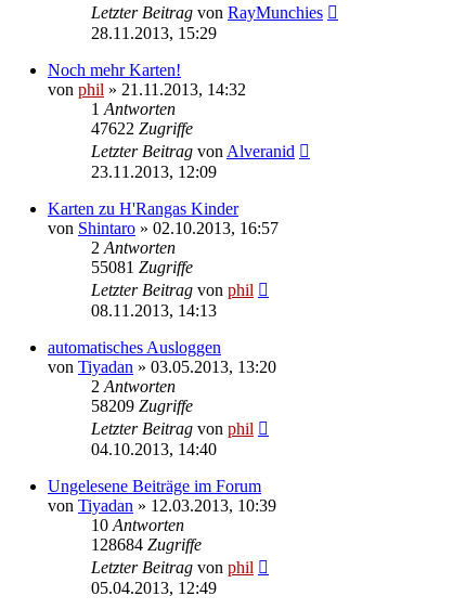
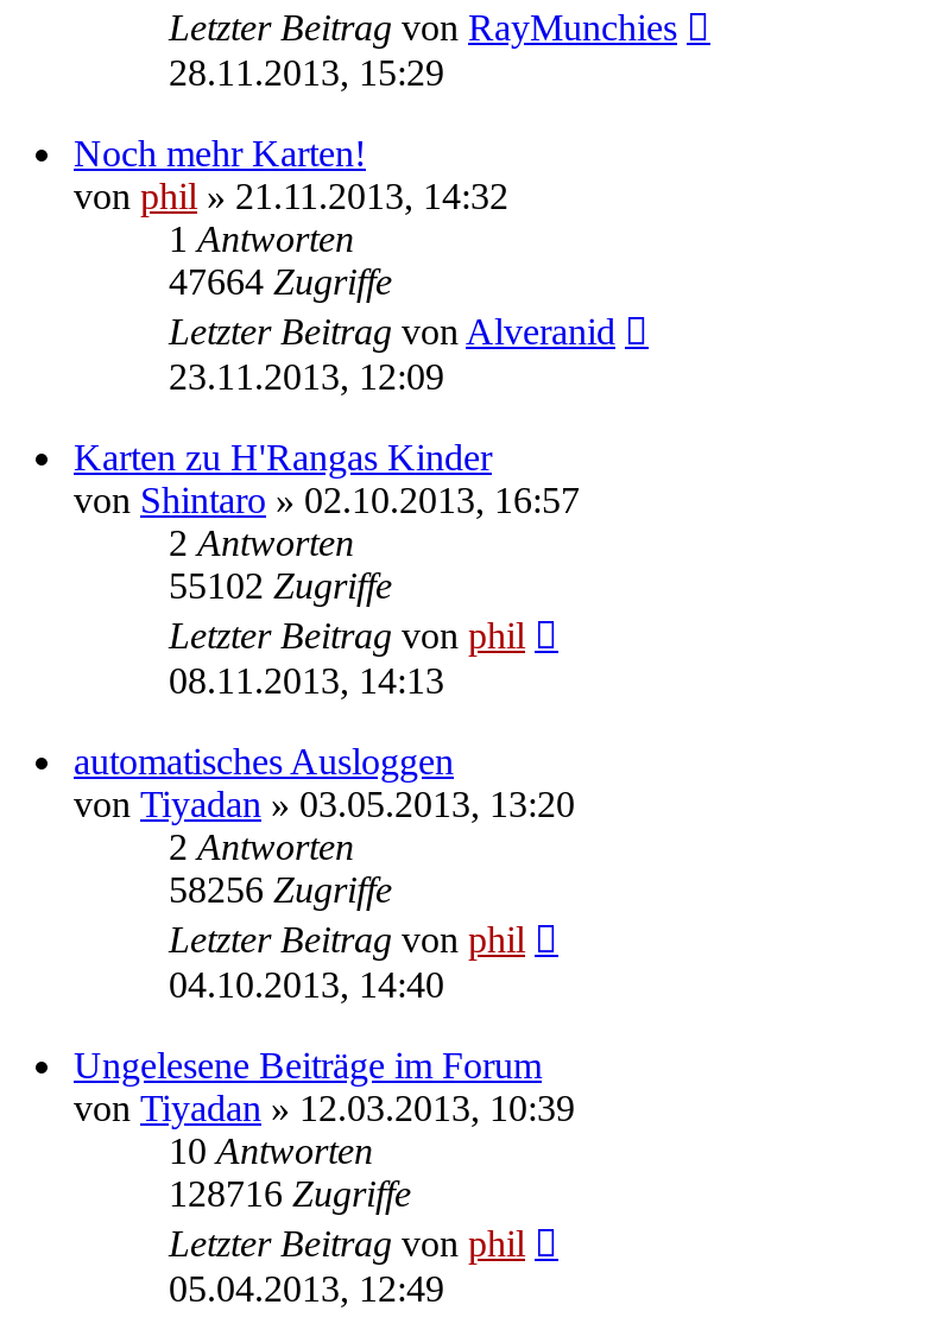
[91,119,193,138] 47622 Zugriffe -> [169,261,392,301] 47664 Zugriffe
[91,258,193,276] 55081 Zugriffe -> [169,565,392,605] 55102 Zugriffe
[91,397,193,415] 58209 Zugriffe -> [169,869,392,909] 58256 Zugriffe
[91,535,202,554] 128684 Zugriffe -> [169,1173,411,1213] 128716 Zugriffe

